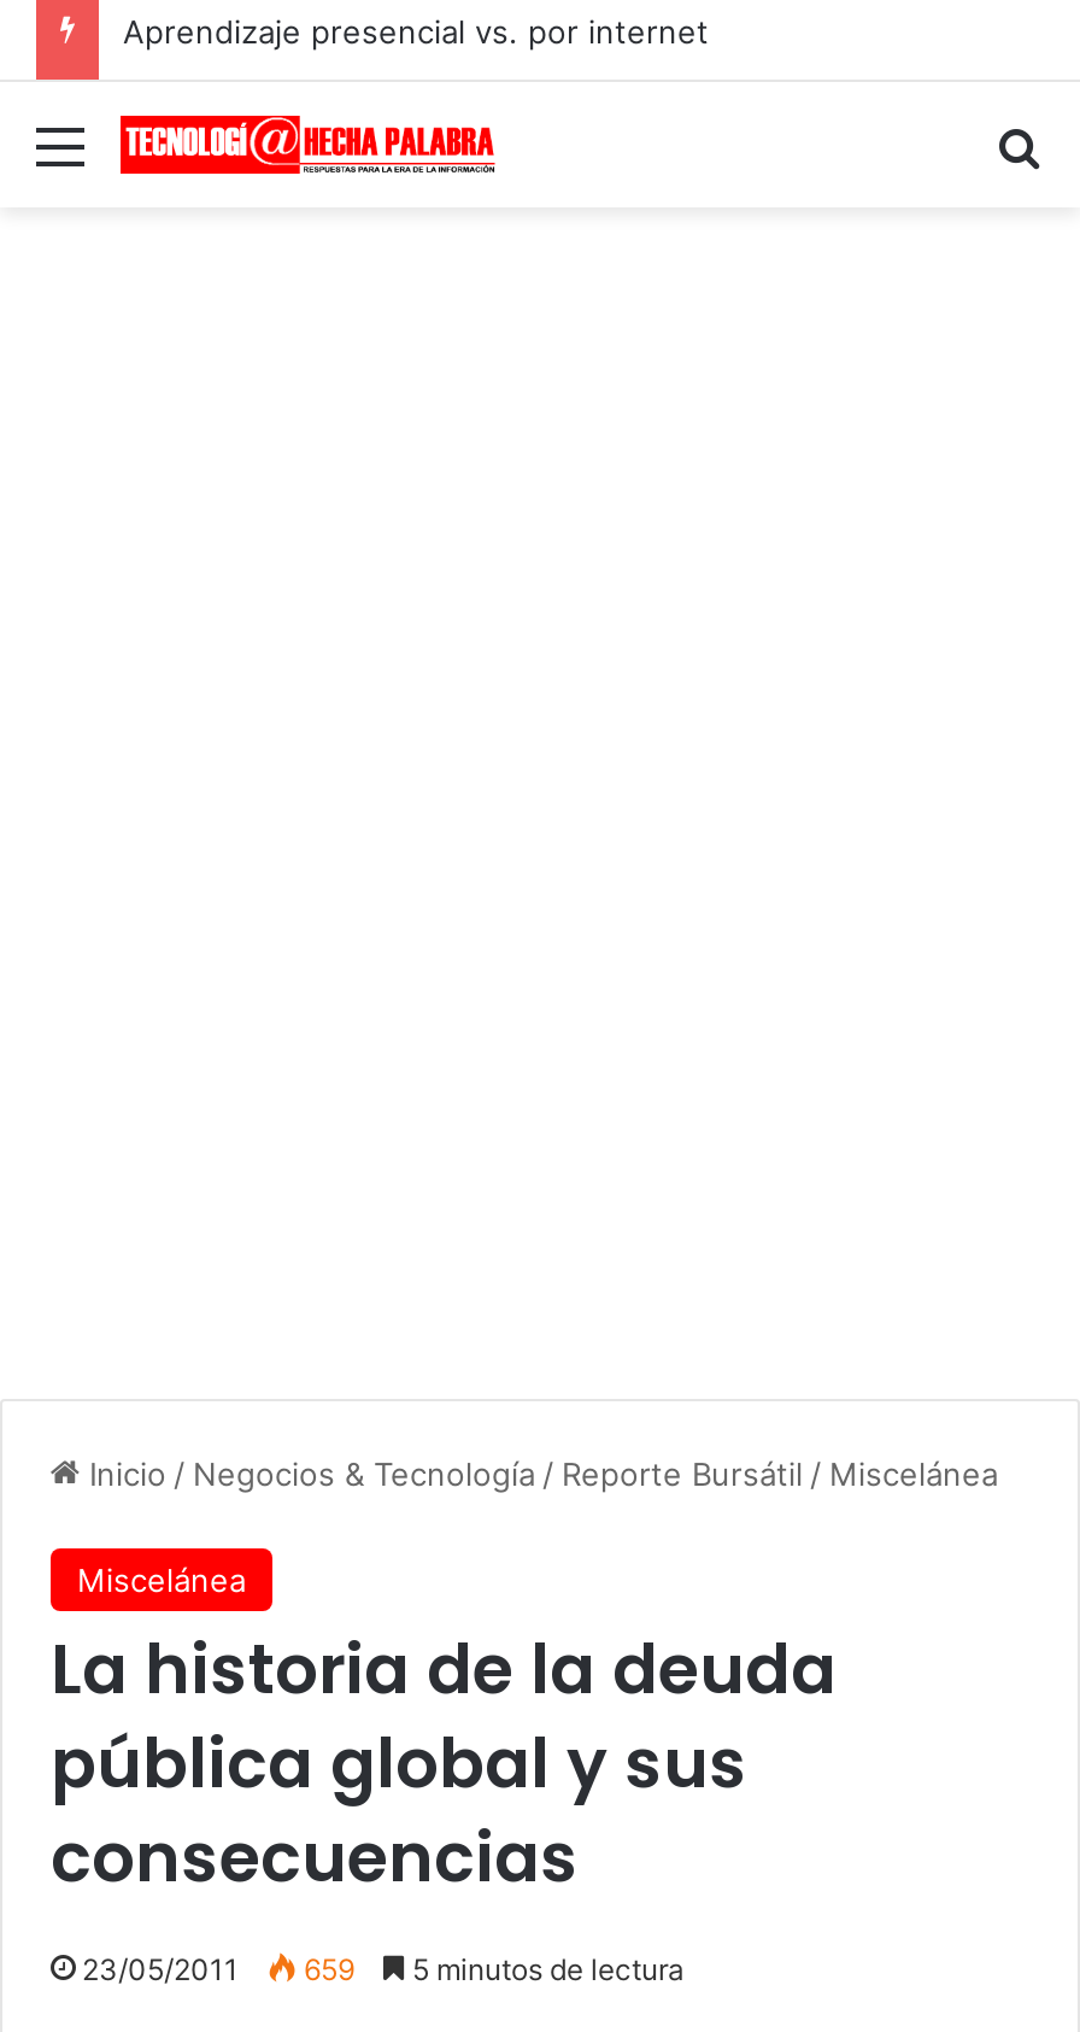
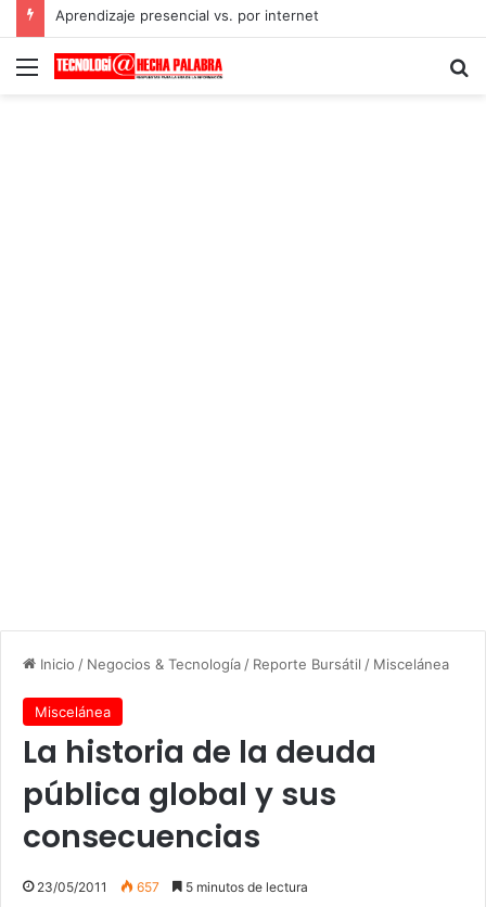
[82,1951,685,1987] 23/05/2011 659 5 minutos de lectura -> [37,879,308,895] 23/05/2011 657 5 minutos de lectura

